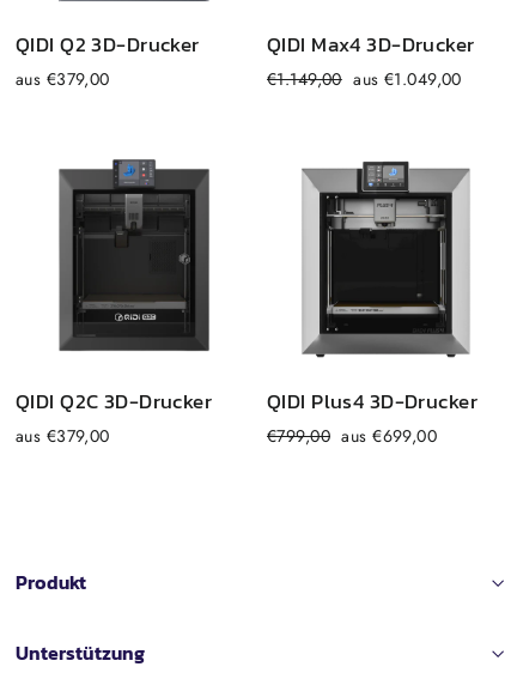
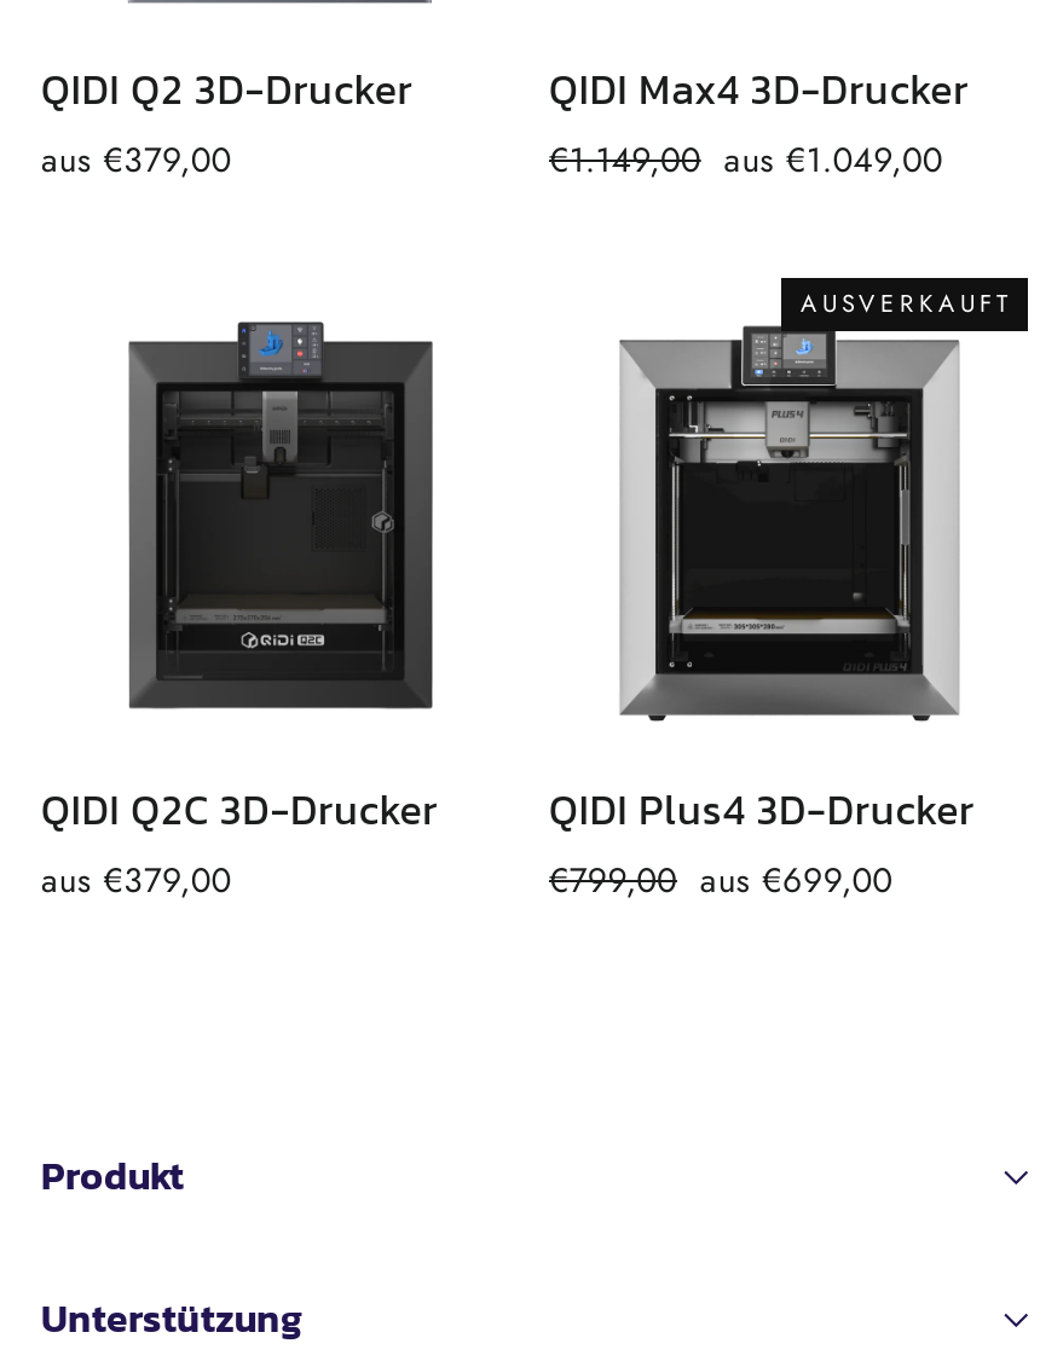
none -> [801,285,1013,322] AUSVERKAUFT

